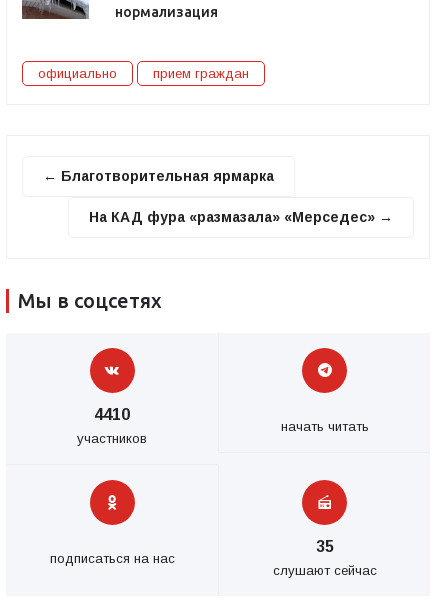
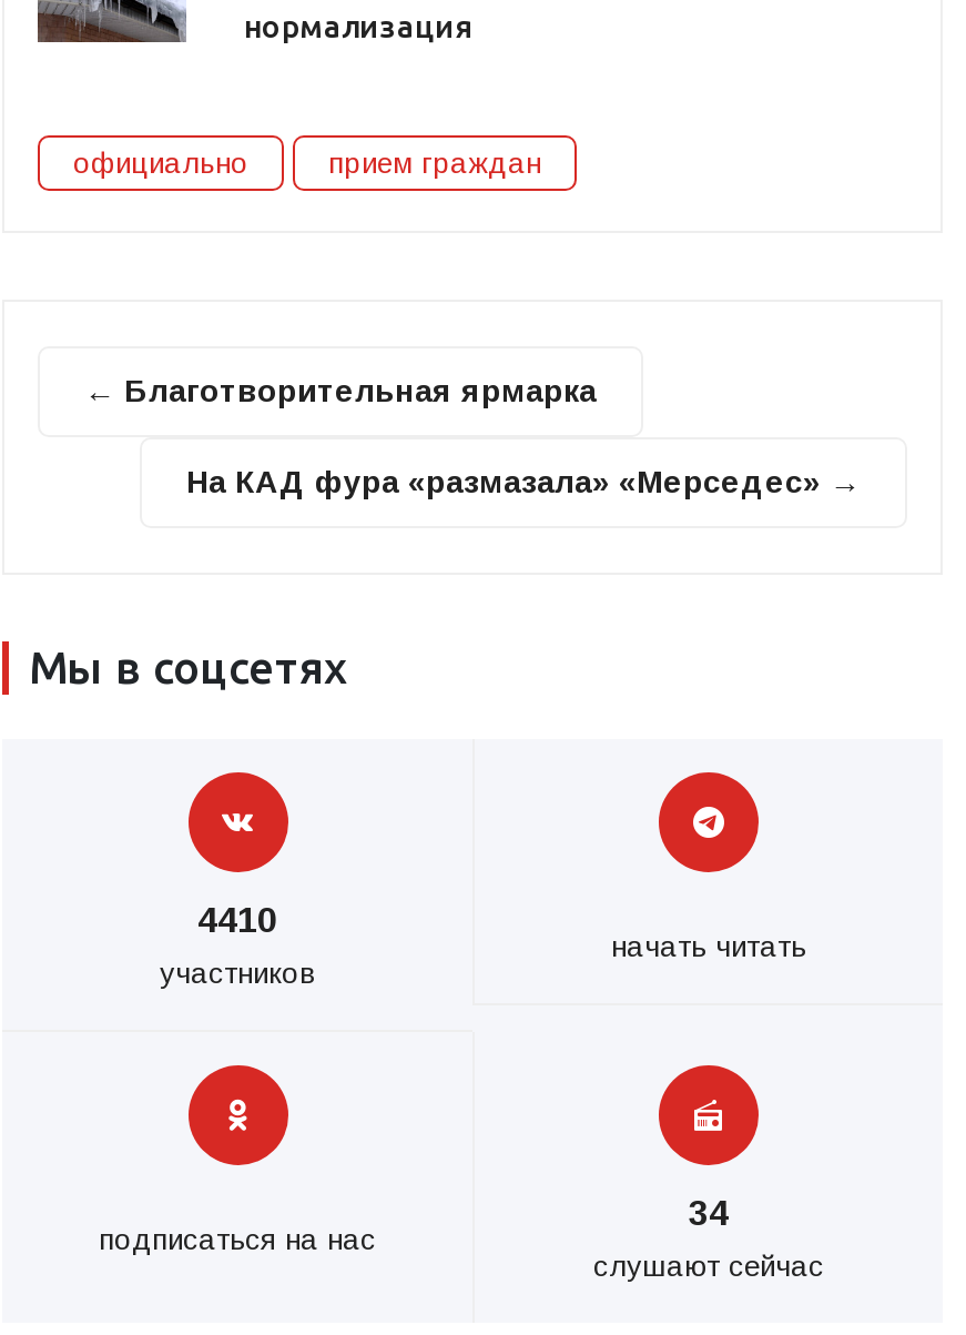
[315,538,333,555] 35 -> [689,1194,729,1232] 34

